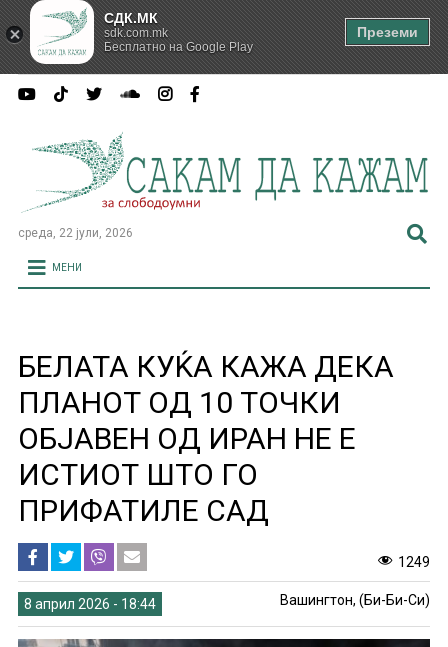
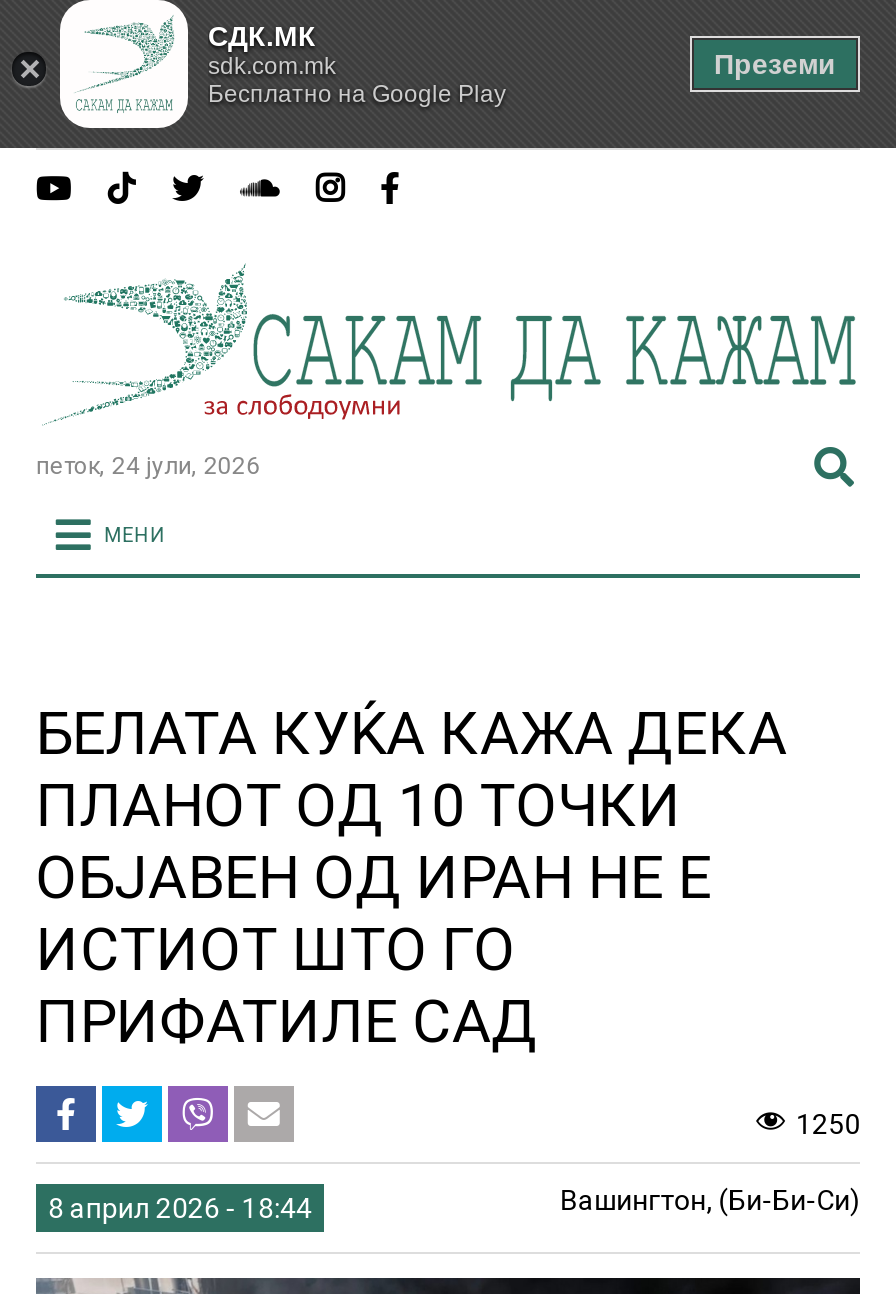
[18,225,133,239] среда, 22 јули, 2026 -> [36,451,260,479] петок, 24 јули, 2026
[398,553,430,569] 1249 -> [796,1107,860,1139] 1250

